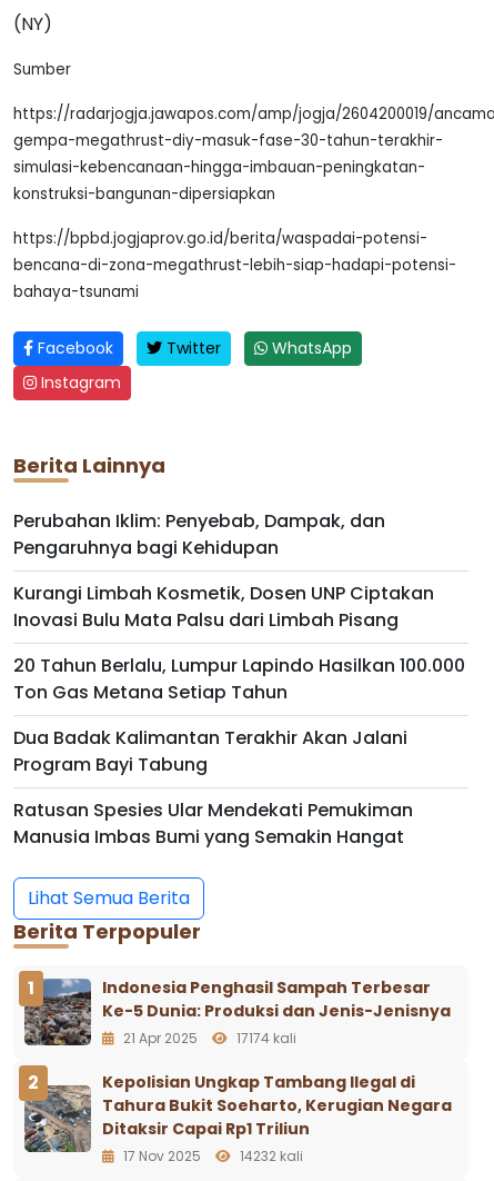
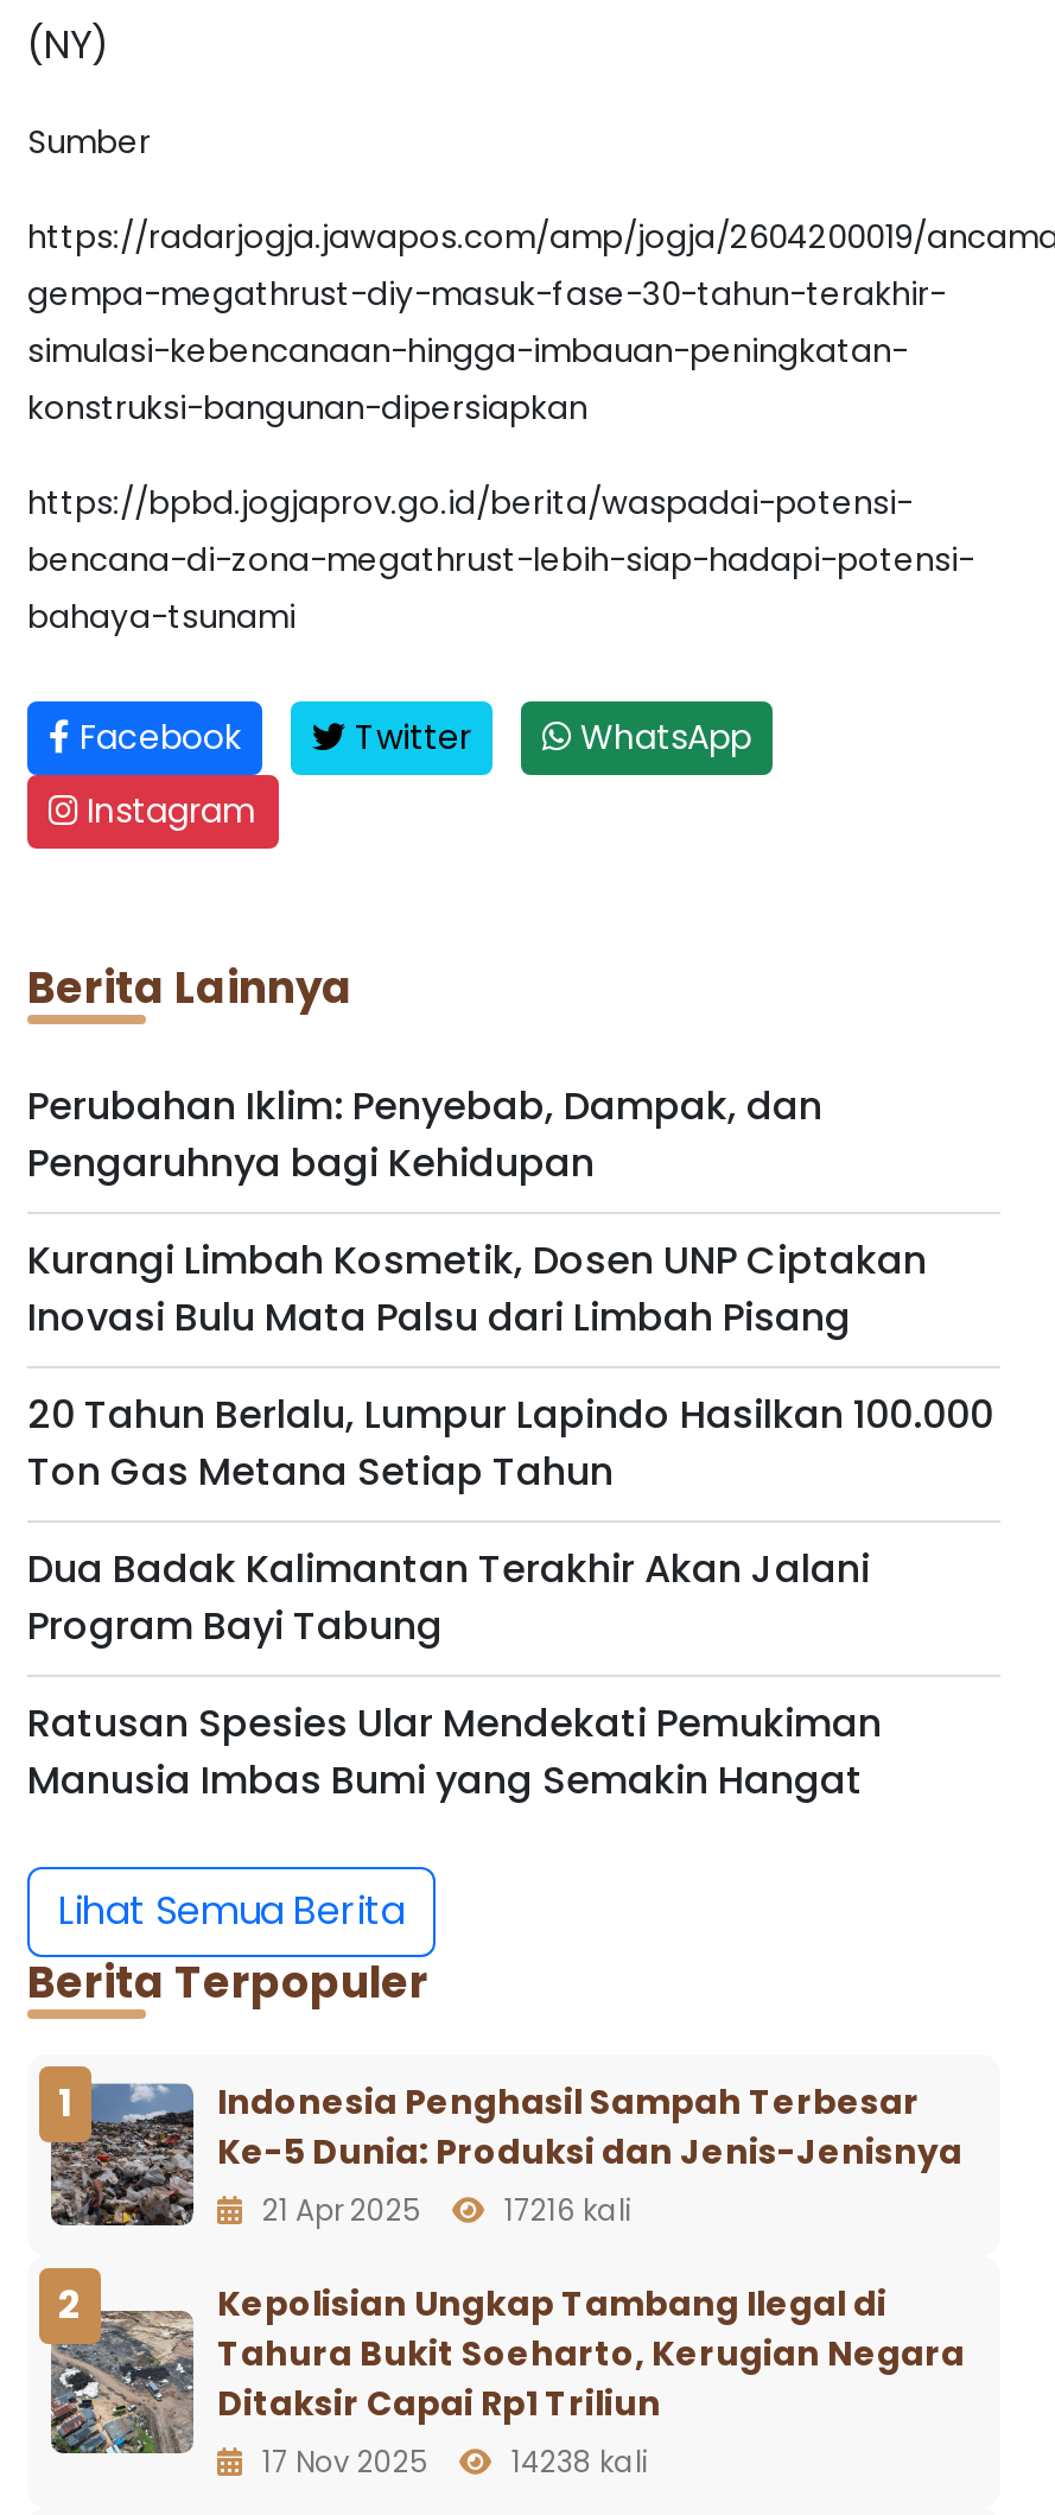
[120,1028,296,1047] 21 Apr 2025 17174 kali -> [255,2189,633,2229] 21 Apr 2025 17216 kali
[120,1146,303,1165] 17 Nov 2025 14232 kali -> [255,2440,649,2481] 17 Nov 2025 14238 kali

